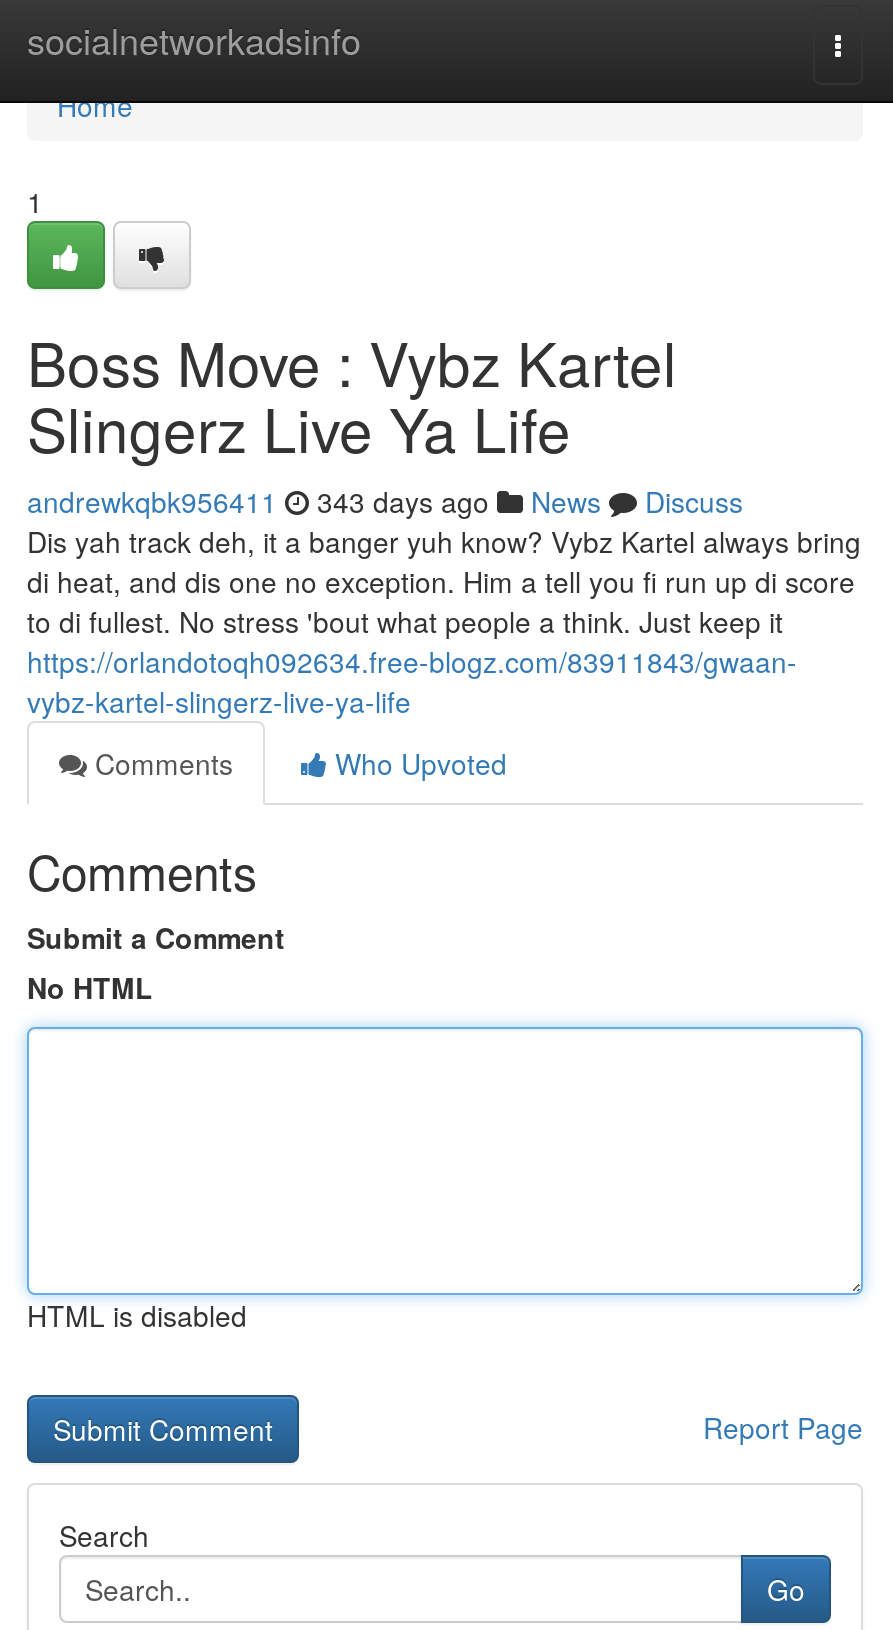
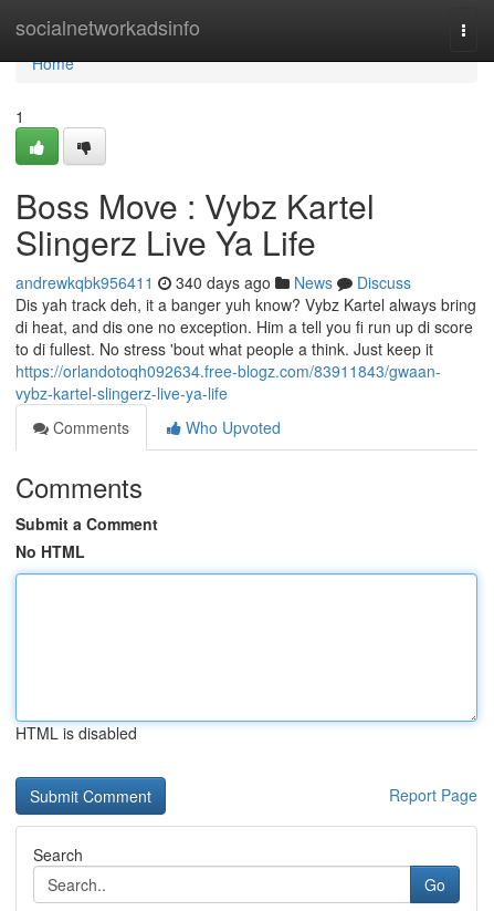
[27,481,743,521] andrewkqbk956411 343 days ago News Discuss -> [15,271,411,293] andrewkqbk956411 340 days ago News Discuss

